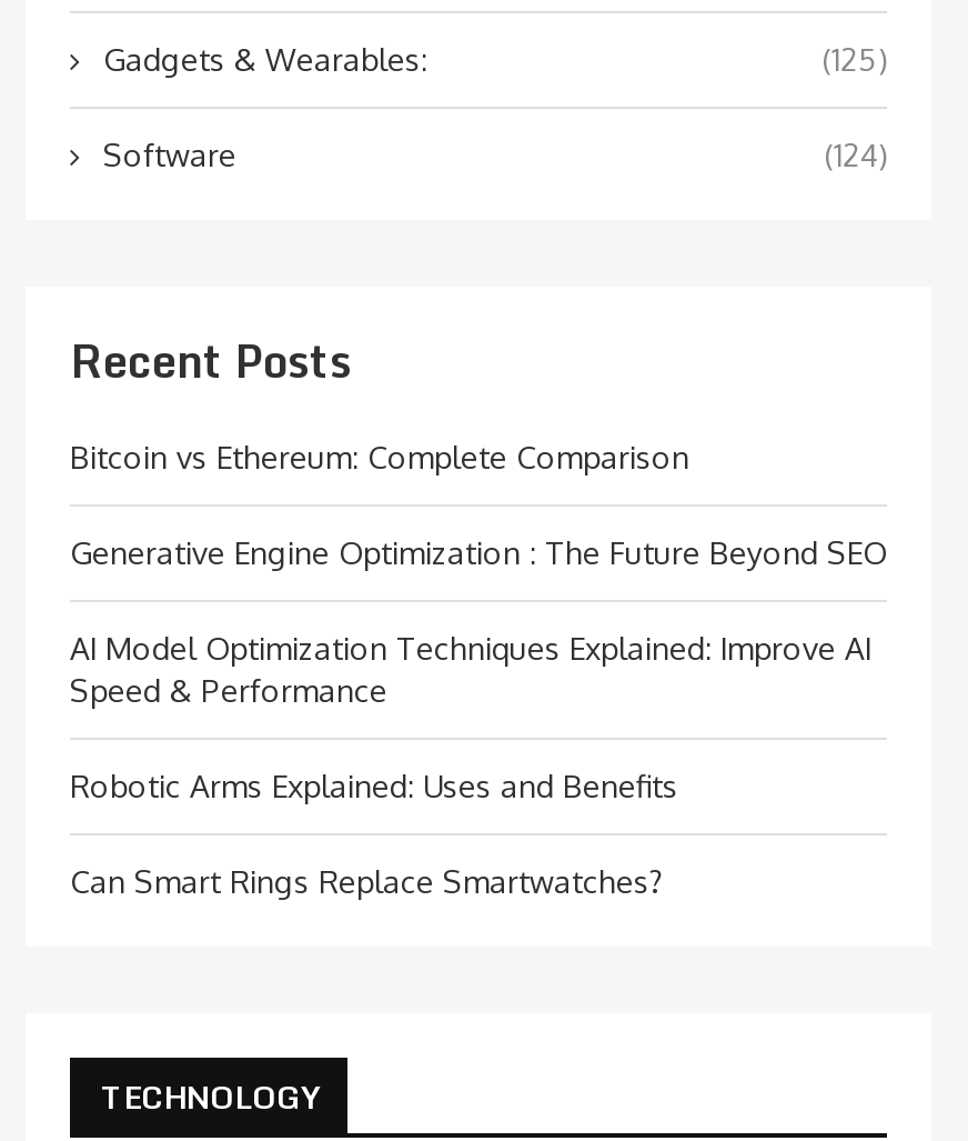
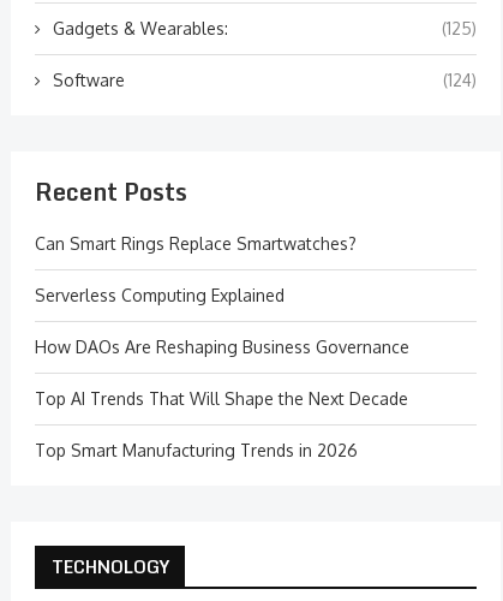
[70,438,887,804] Bitcoin vs Ethereum: Complete Comparison | Generative Engine Optimization : The Future Beyond SEO | AI Model Optimization Techniques Explained: Improve AI | Speed & Performance | Robotic Arms Explained: Uses and Benefits -> none
moved [70,862,665,900] -> [35,233,357,254]: Can Smart Rings Replace Smartwatches?
none -> [35,285,409,460] Serverless Computing Explained | How DAOs Are Reshaping Business Governance | Top AI Trends That Will Shape the Next Decade | Top Smart Manufacturing Trends in 2026

